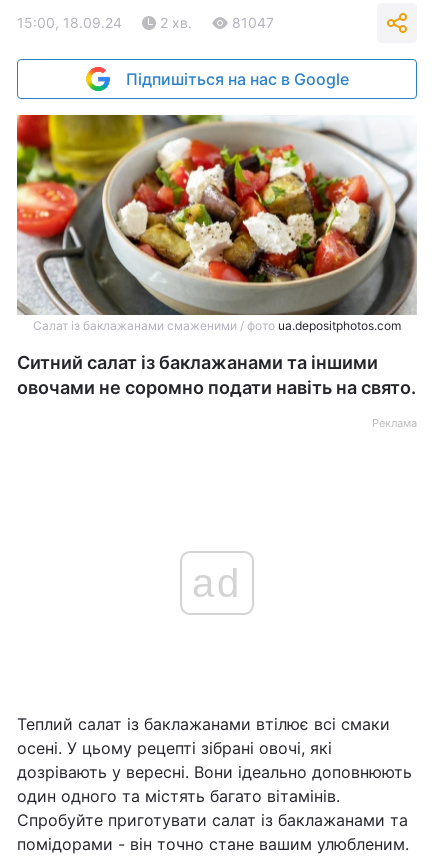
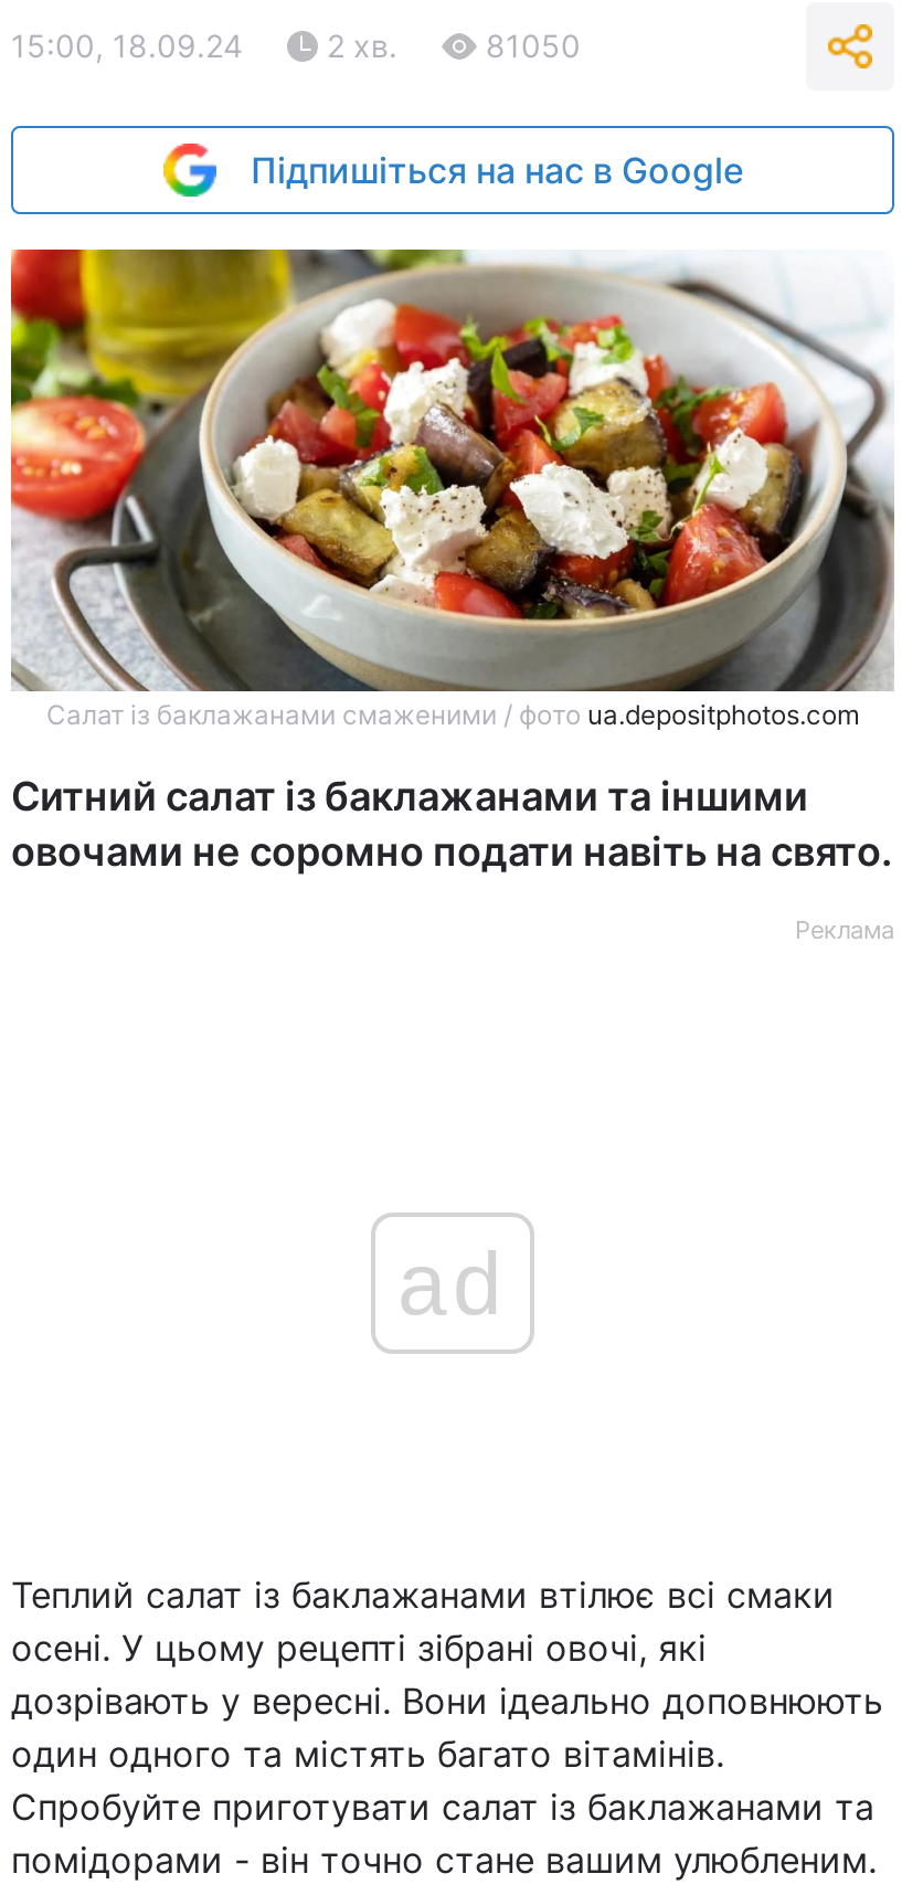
[232,14,274,31] 81047 -> [486,27,581,64] 81050

